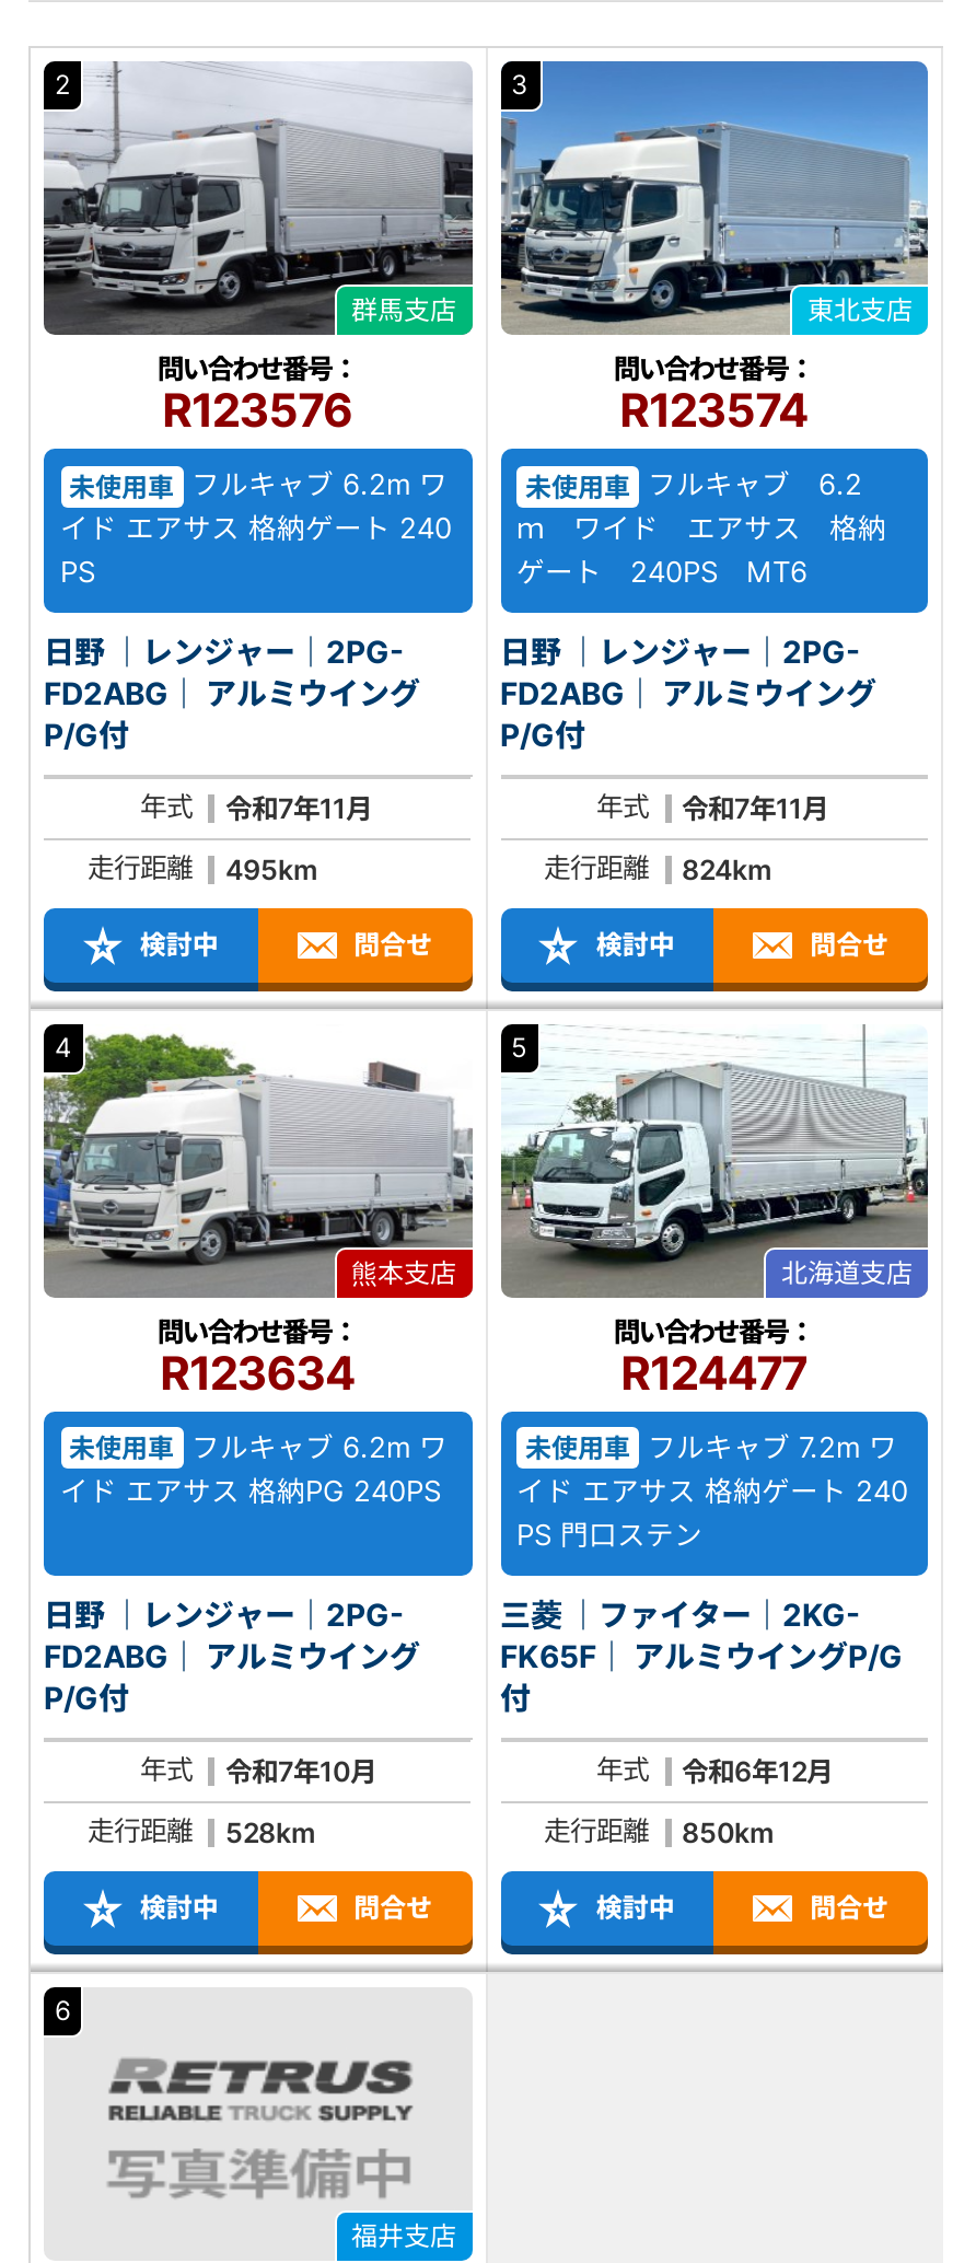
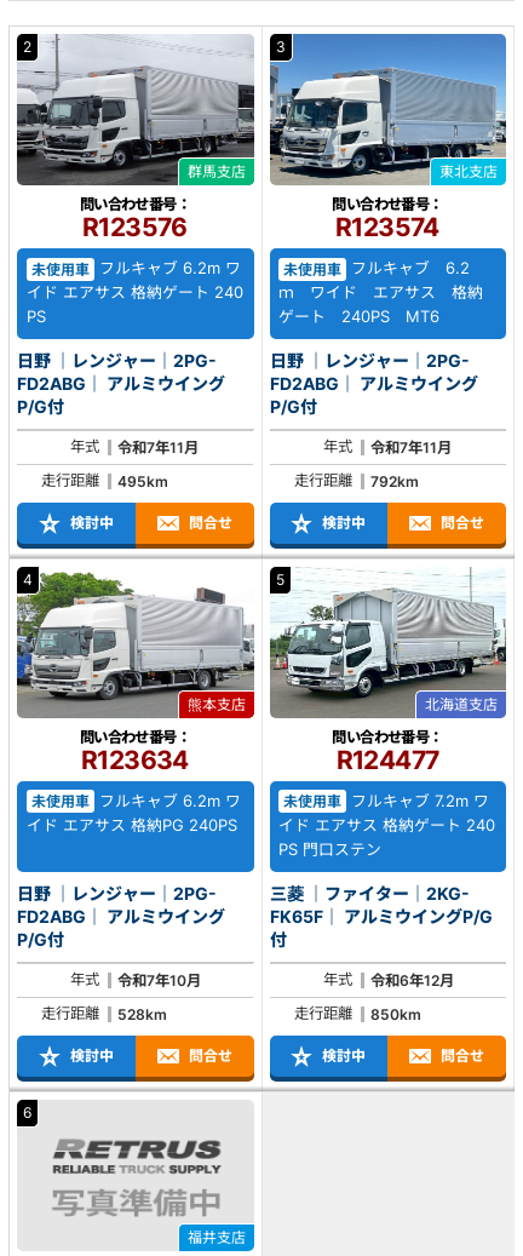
[544,851,771,886] 走行距離 824km -> [294,471,418,491] 走行距離 792km

